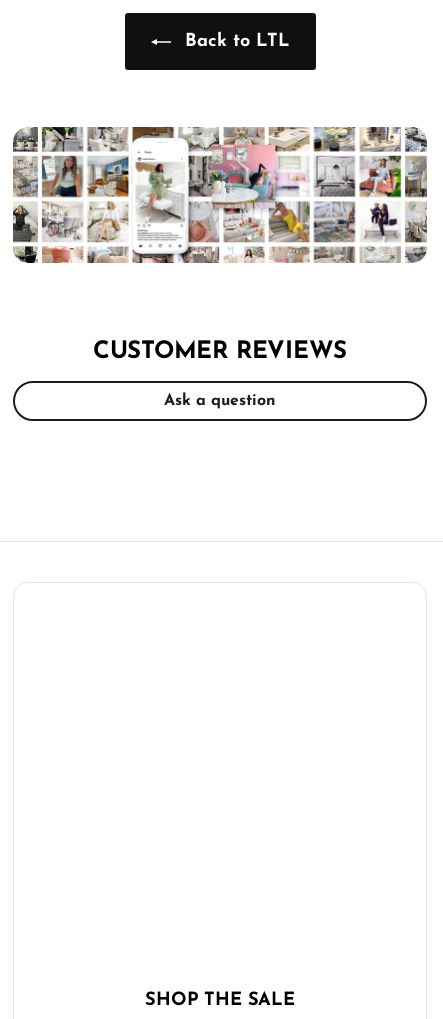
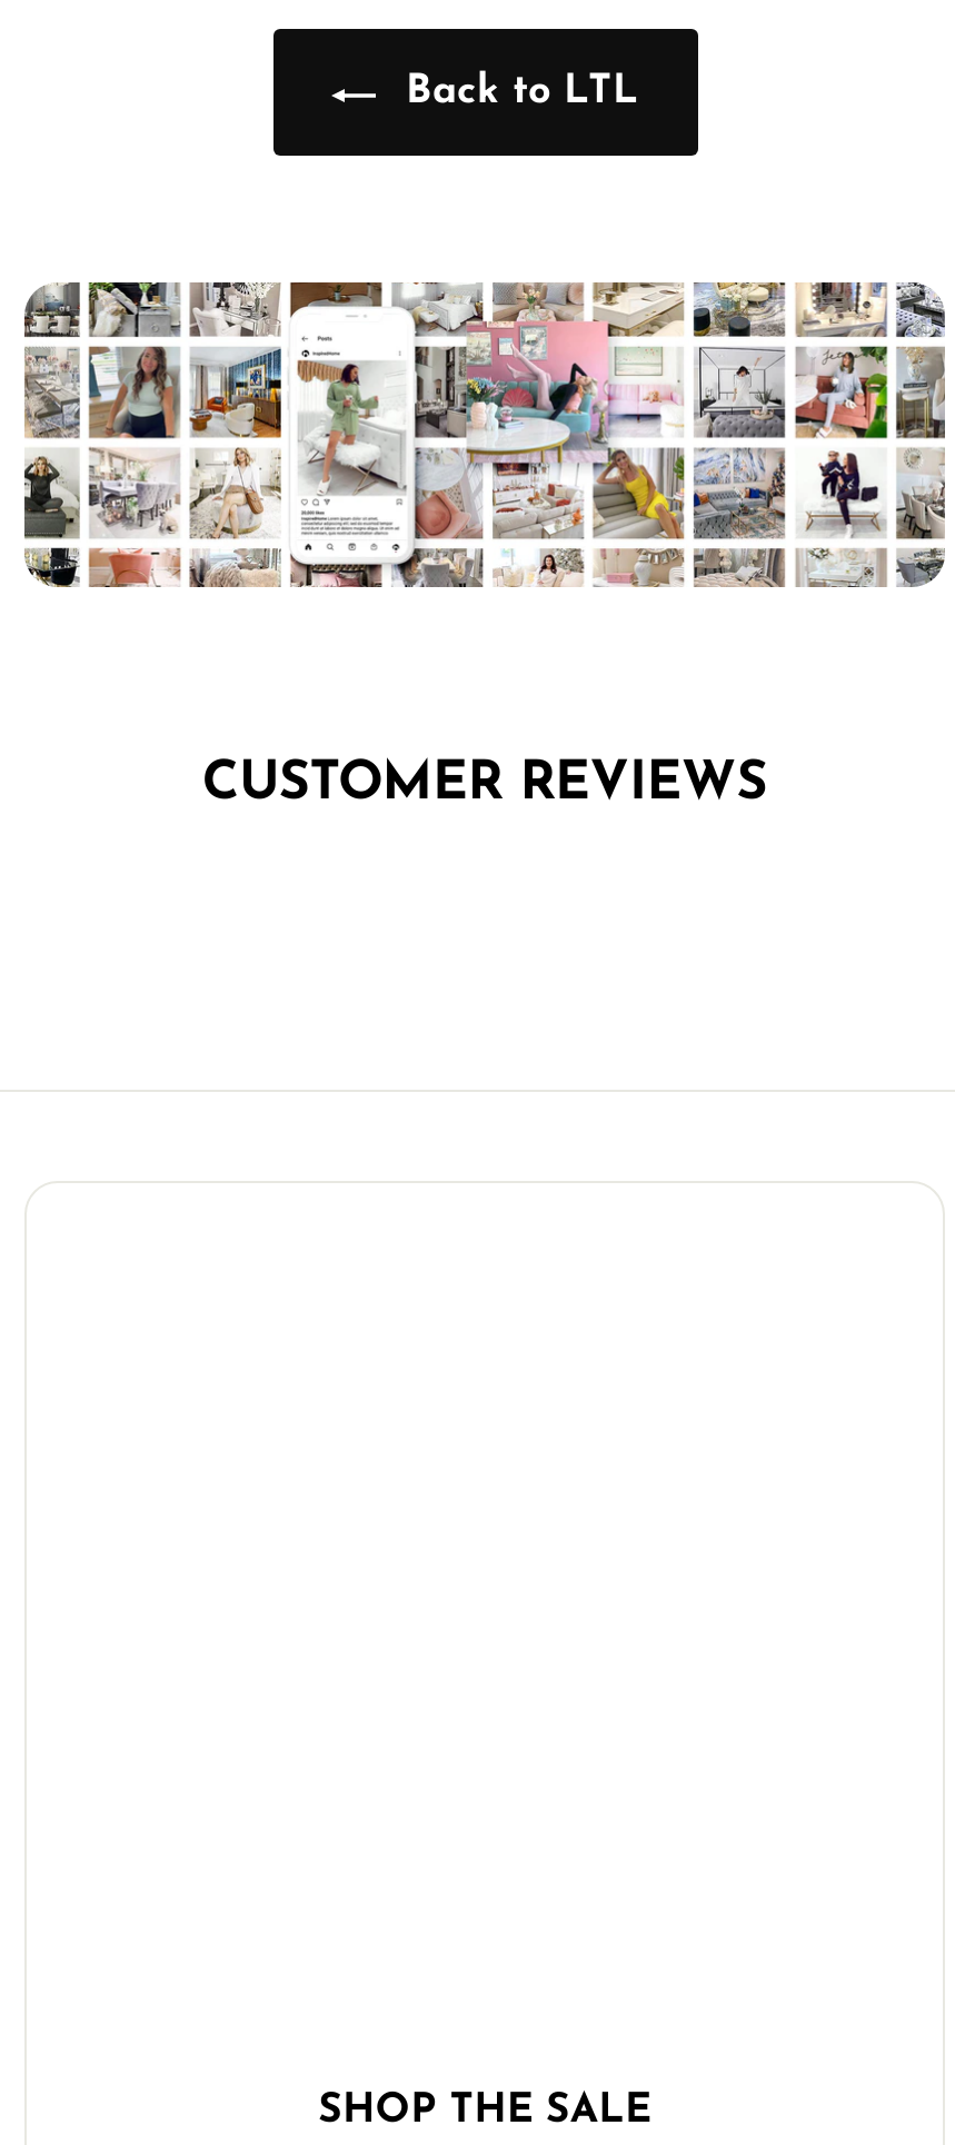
[164,393,276,409] Ask a question -> none

